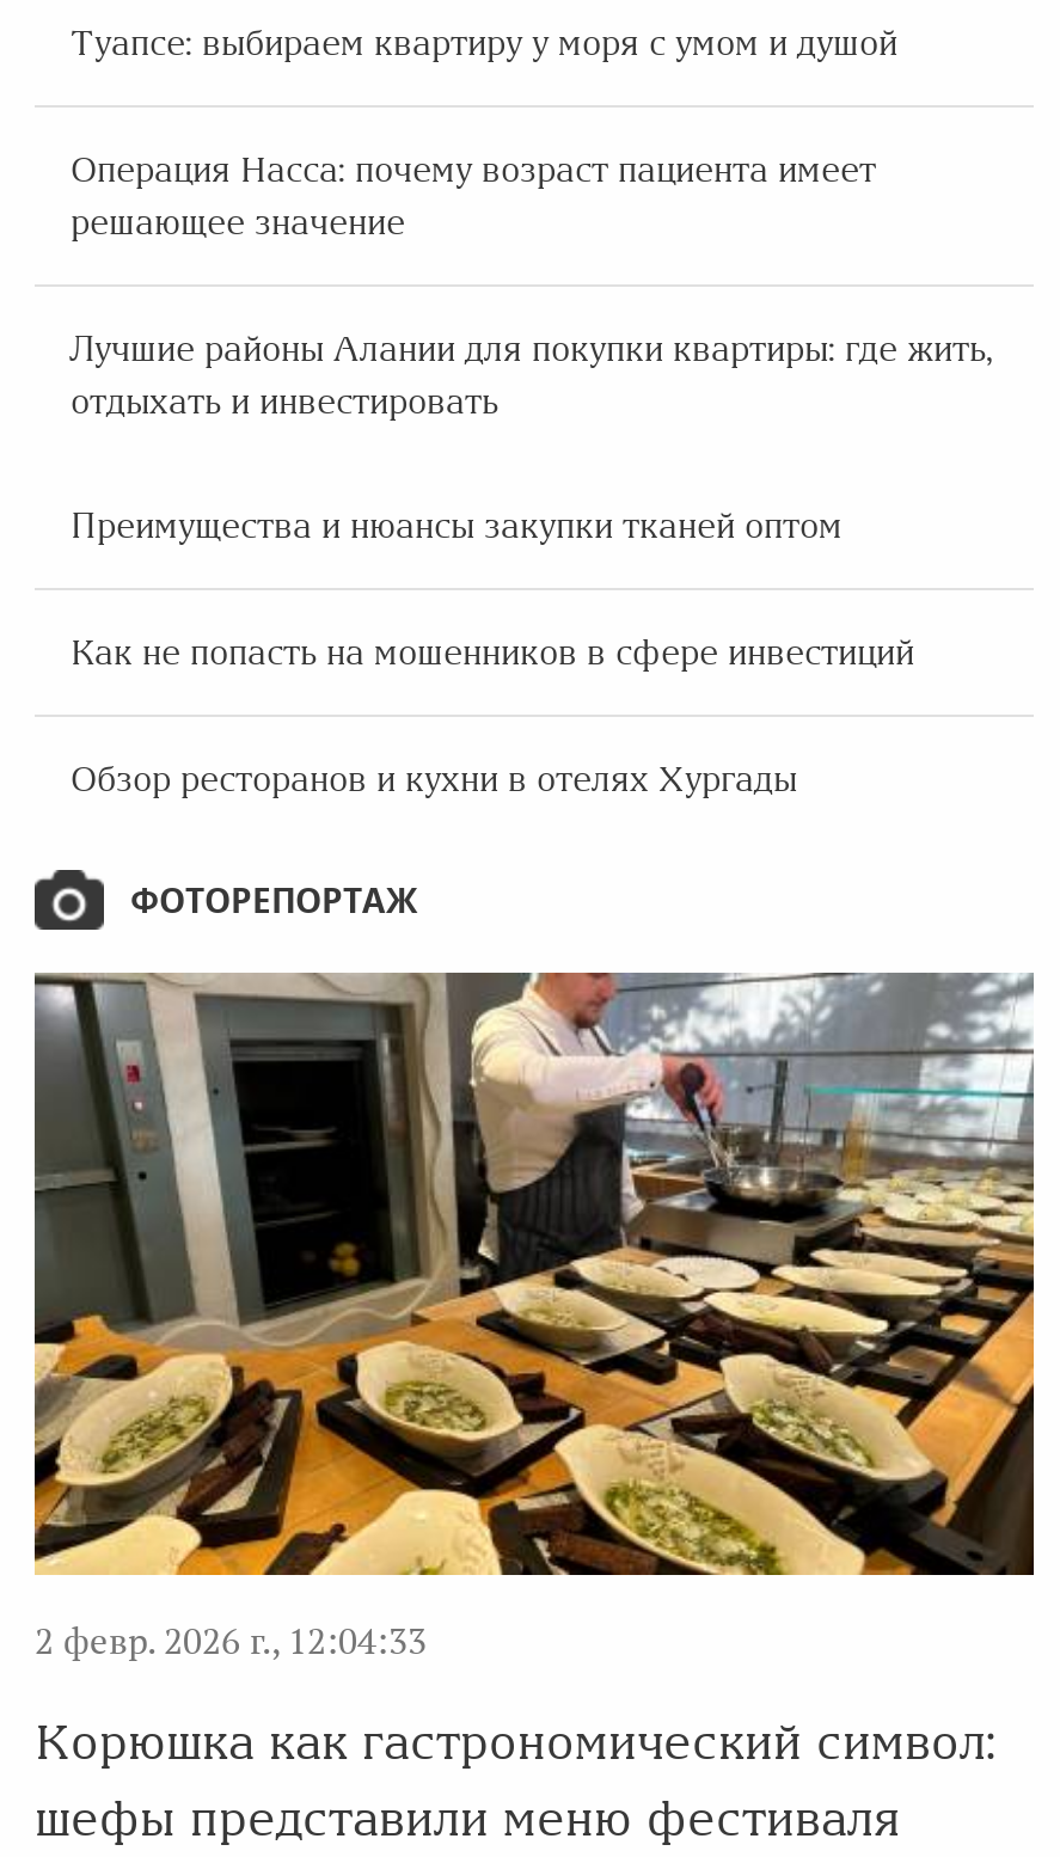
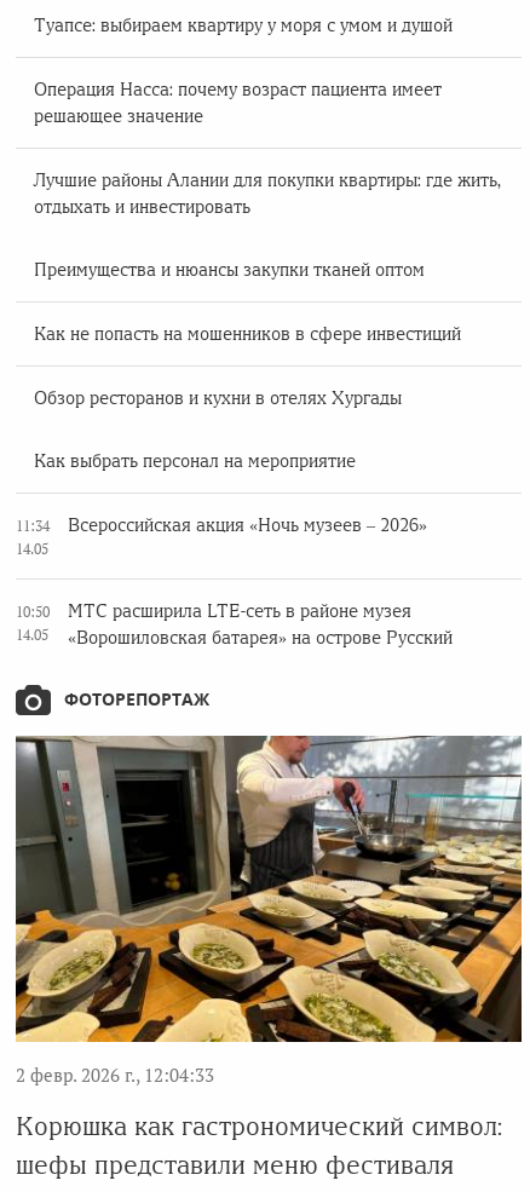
none -> [16,451,356,558] Как выбрать персонал на мероприятие | 11:34 | 14.05
none -> [16,603,50,644] 10:50 | 14.05
none -> [68,516,427,535] Всероссийская акция «Ночь музеев – 2026»
none -> [68,601,453,647] МТС расширила LTE-сеть в районе музея | «Ворошиловская батарея» на острове Русский

